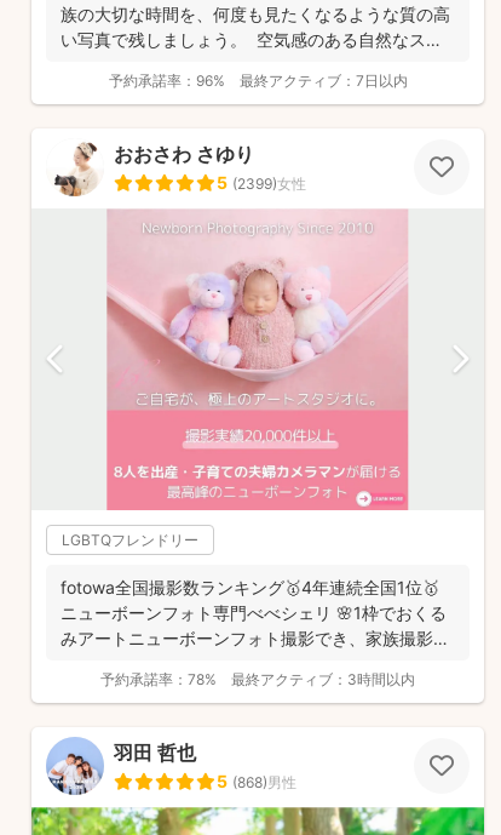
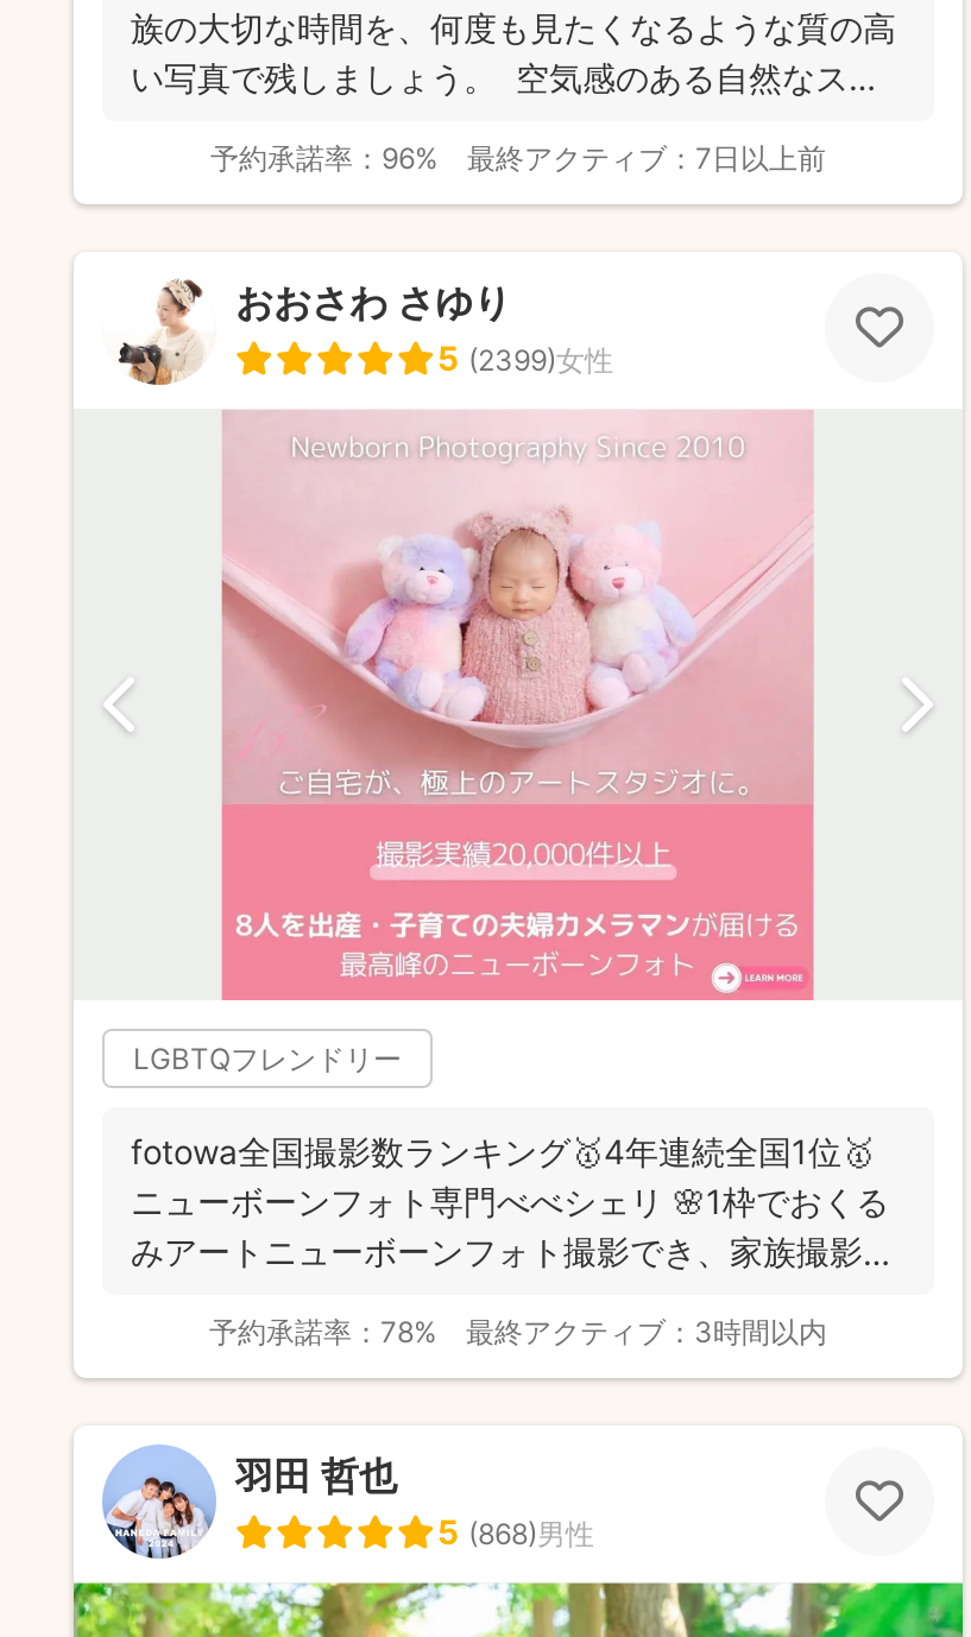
[239,72,407,90] 最終アクティブ：7日以内 -> [467,140,826,176] 最終アクティブ：7日以上前

